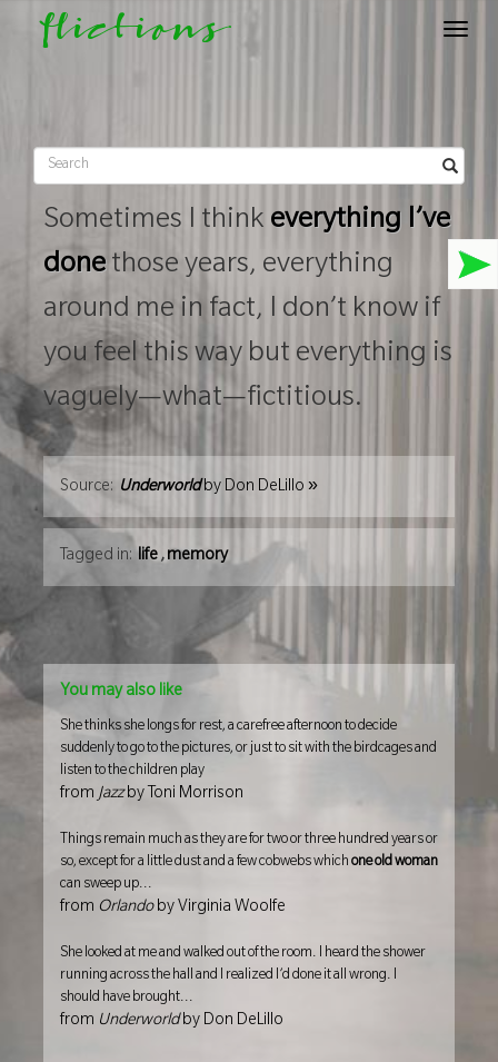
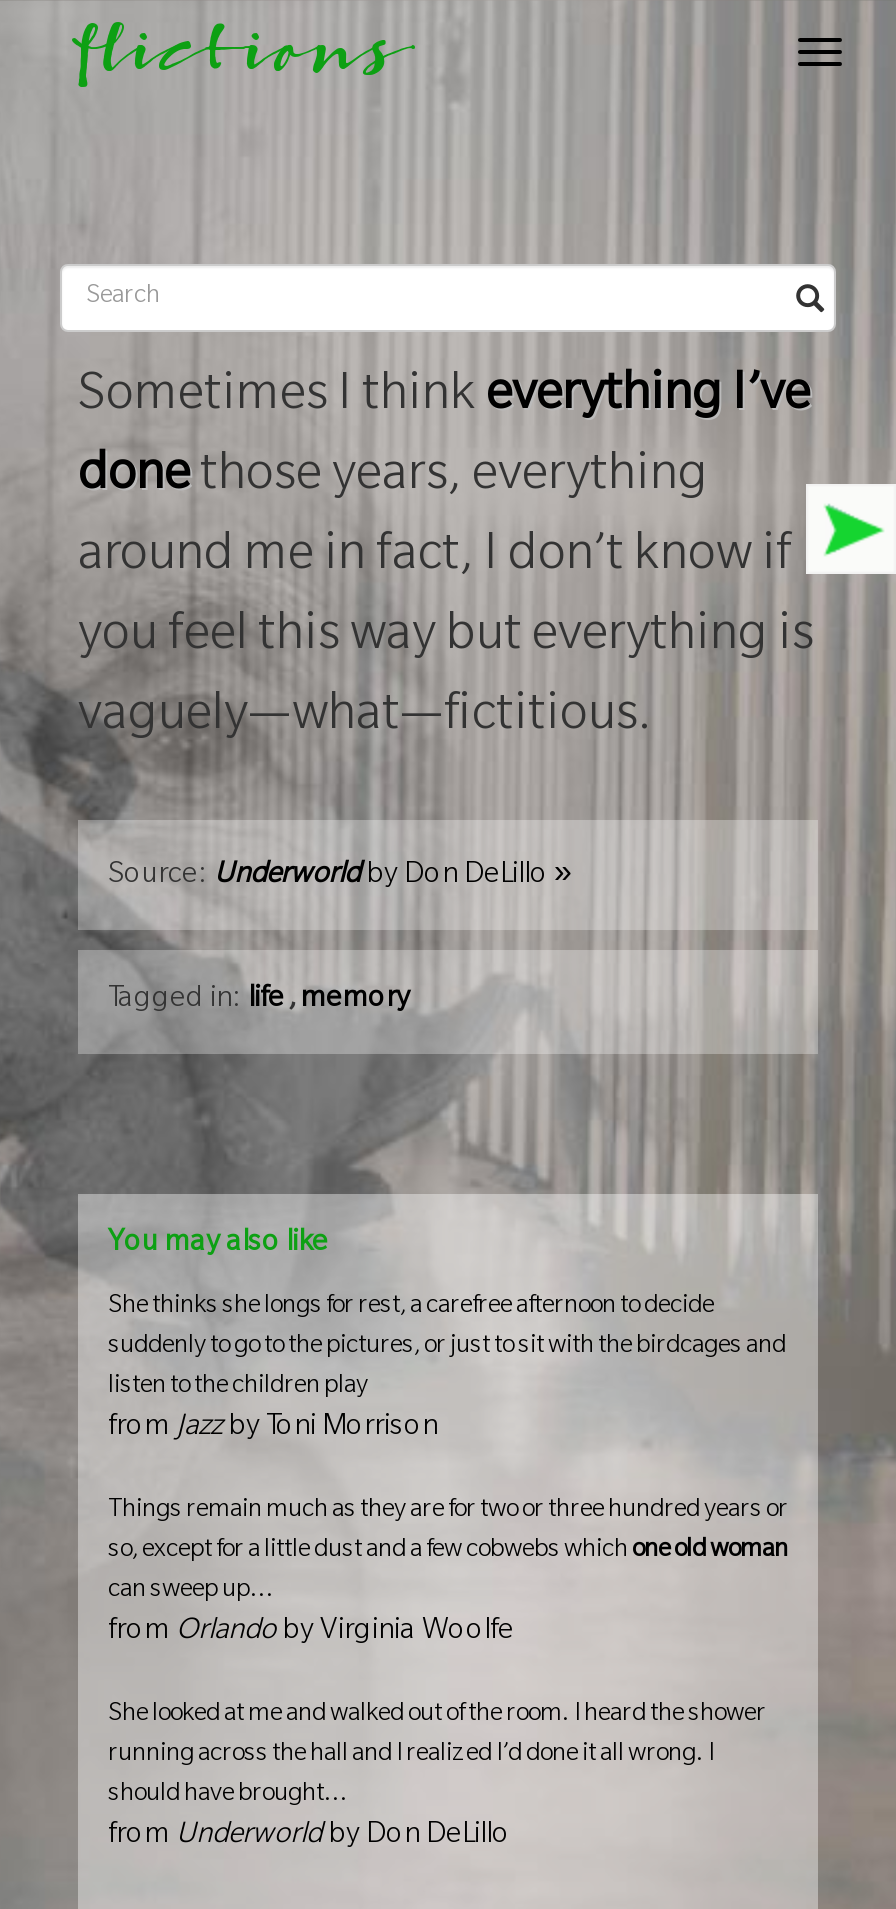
[447,238,495,319] [image] -> [804,430,890,576] [image]

